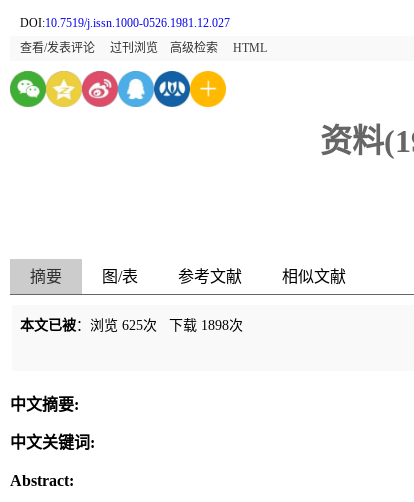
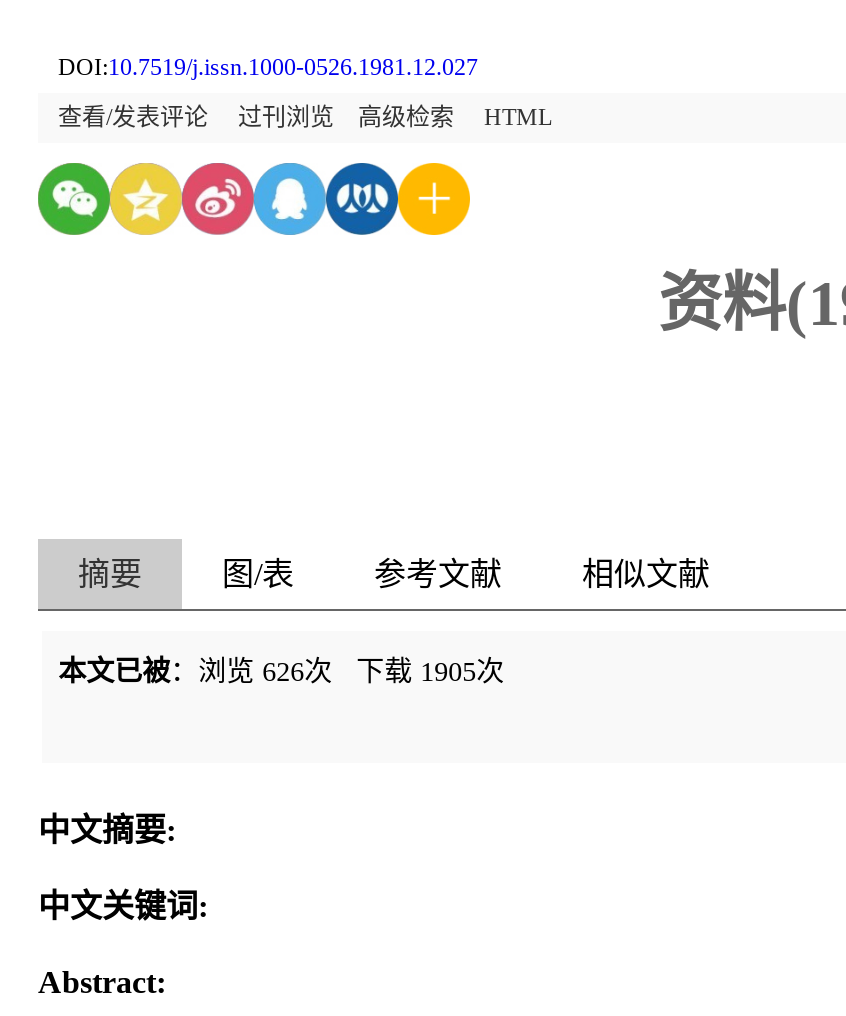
[20,318,243,333] 本文已被：浏览625次 下载1898次 -> [58,657,504,687] 本文已被：浏览626次 下载1905次

